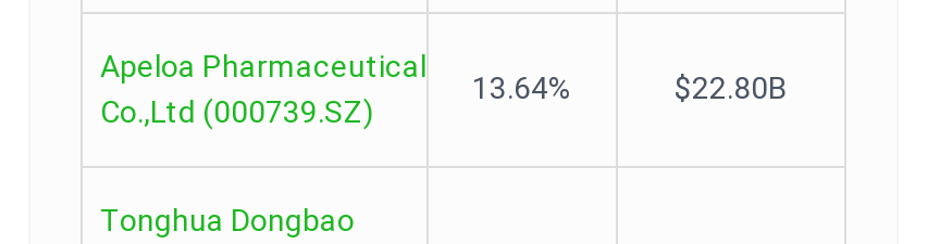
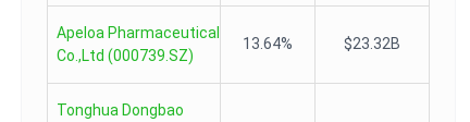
[675,70,788,105] $22.80B -> [344,35,400,52] $23.32B

